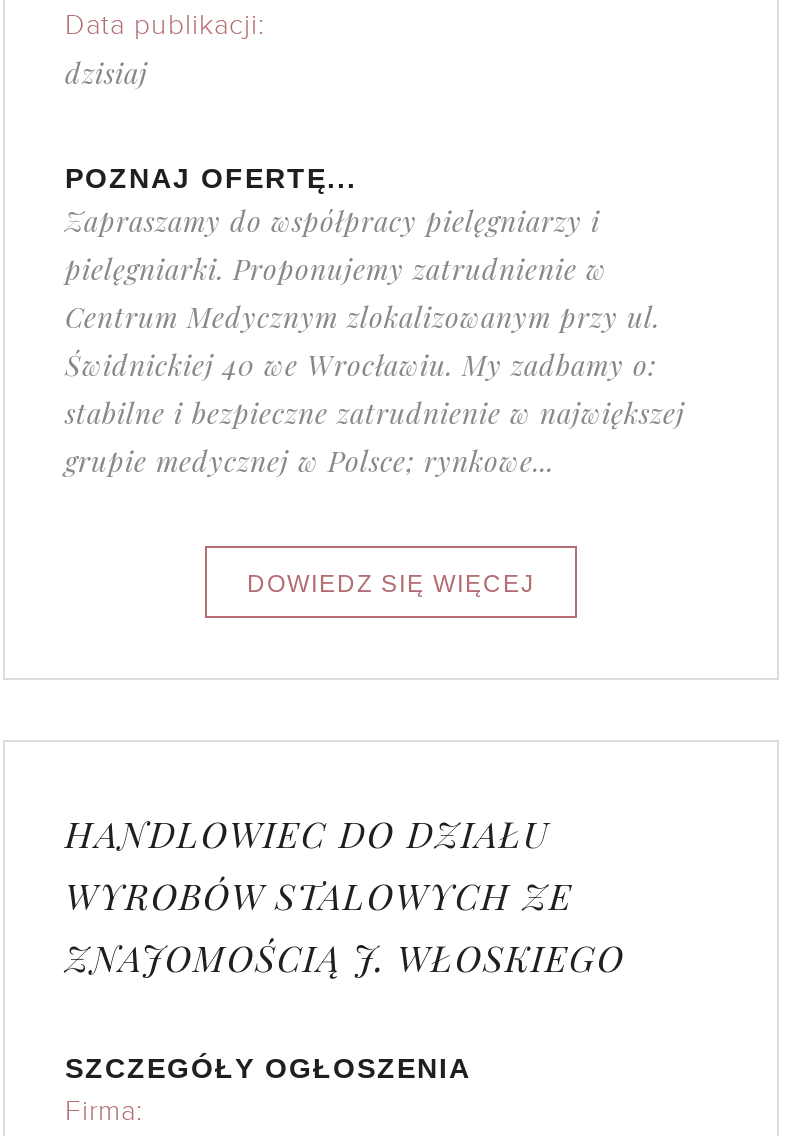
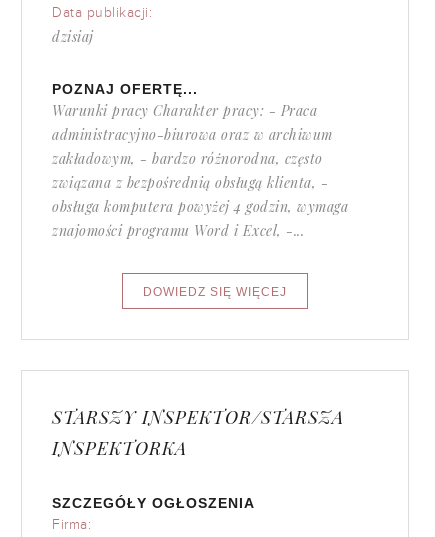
[65,202,685,480] Zapraszamy do współpracy pielęgniarzy i | pielęgniarki. Proponujemy zatrudnienie w | Centrum Medycznym zlokalizowanym przy ul. | Świdnickiej 40 we Wrocławiu. My zadbamy o: | stabilne i bezpieczne zatrudnienie w największej | grupie medycznej w Polsce; rynkowe... -> [52,101,348,240] Warunki pracy Charakter pracy: - Praca | administracyjno-biurowa oraz w archiwum | zakładowym, - bardzo różnorodna, często | związana z bezpośrednią obsługą klienta, - | obsługa komputera powyżej 4 godzin, wymaga | znajomości programu Word i Excel, -...
[65,810,625,982] HANDLOWIEC DO DZIAŁU | WYROBÓW STALOWYCH ZE | ZNAJOMOŚCIĄ J. WŁOSKIEGO -> [52,405,344,460] STARSZY INSPEKTOR/STARSZA | INSPEKTORKA

